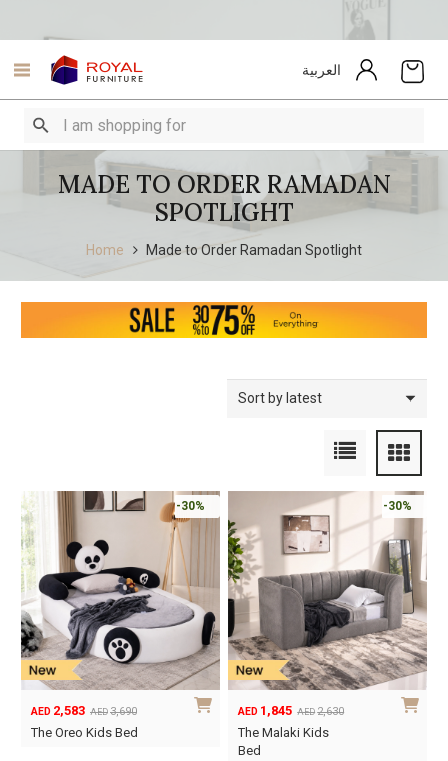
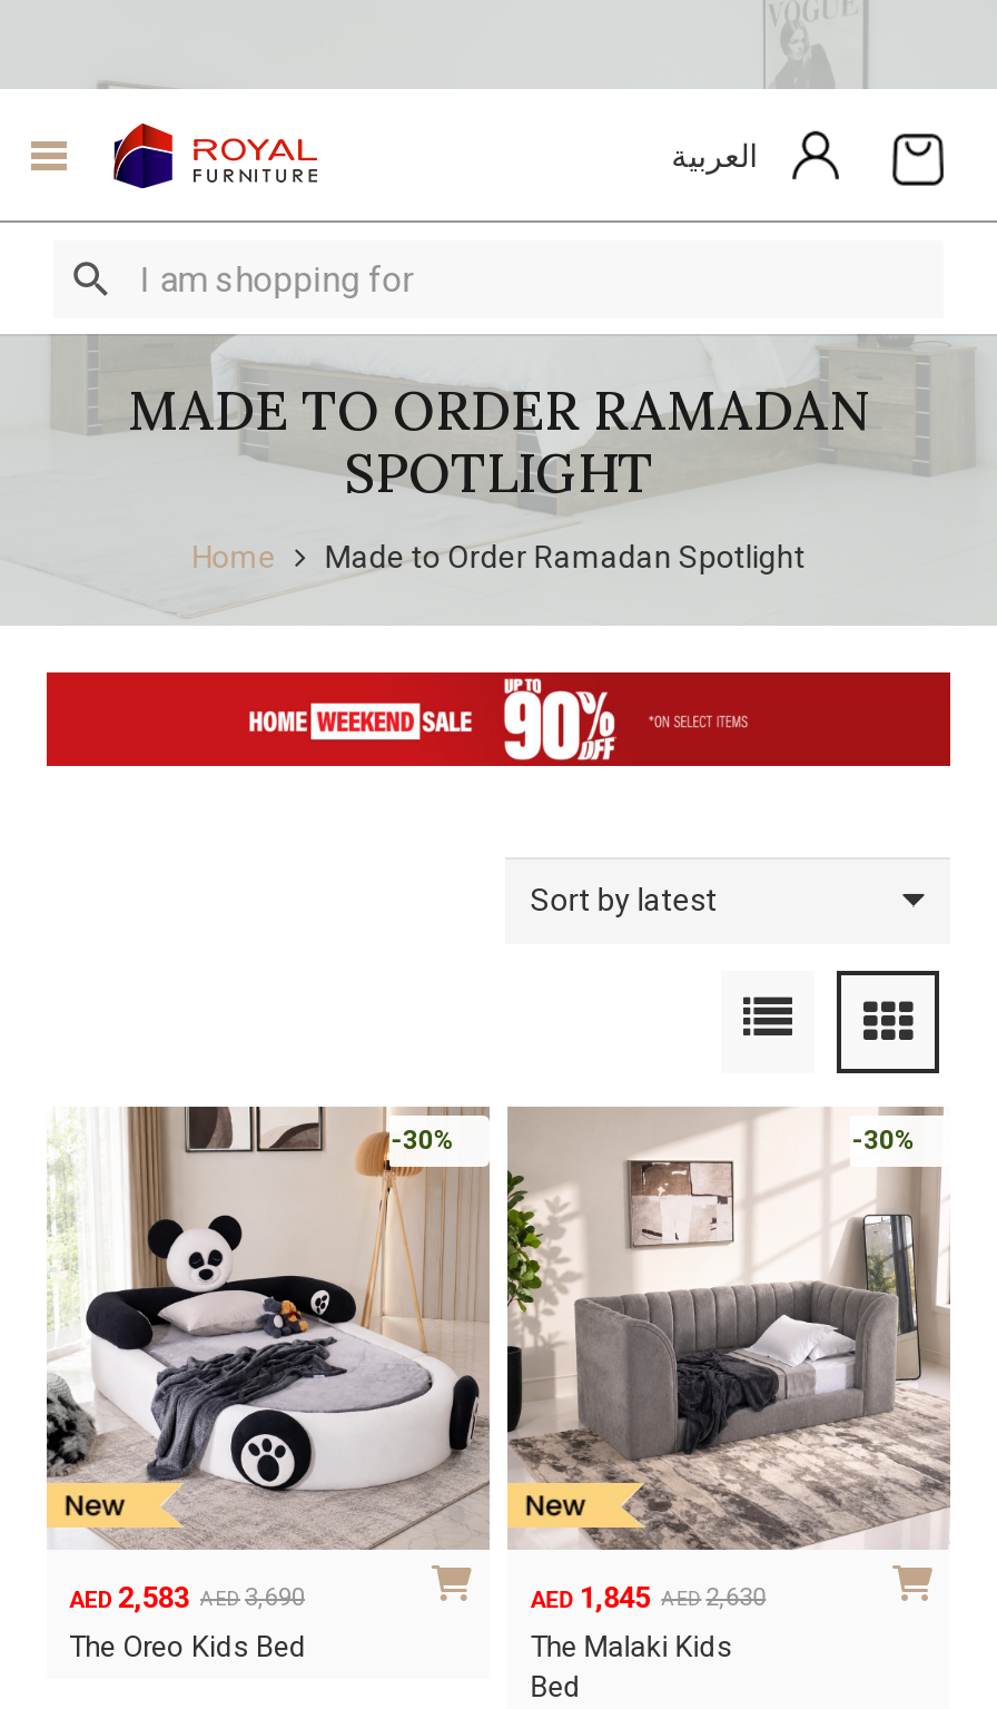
[20,301,428,339] [image] -> [45,670,952,768] [image]

